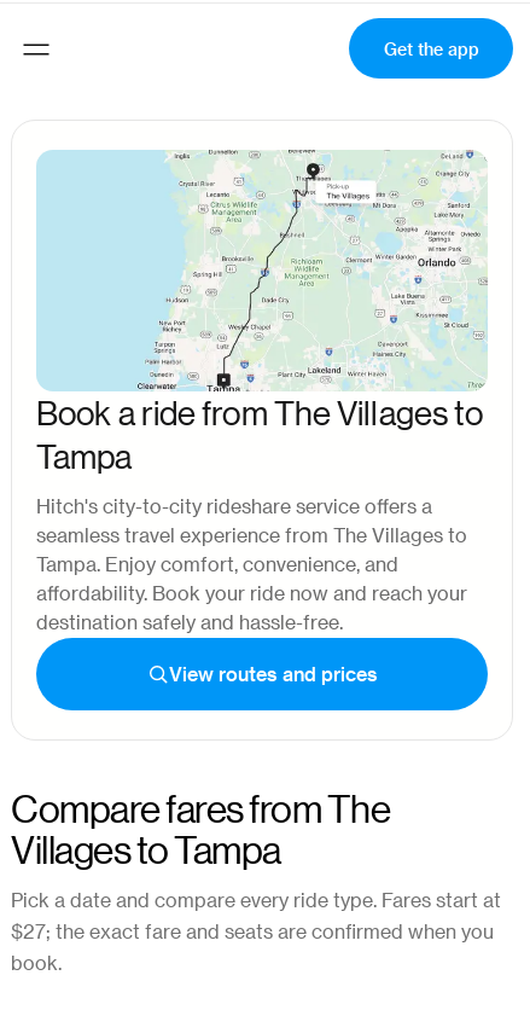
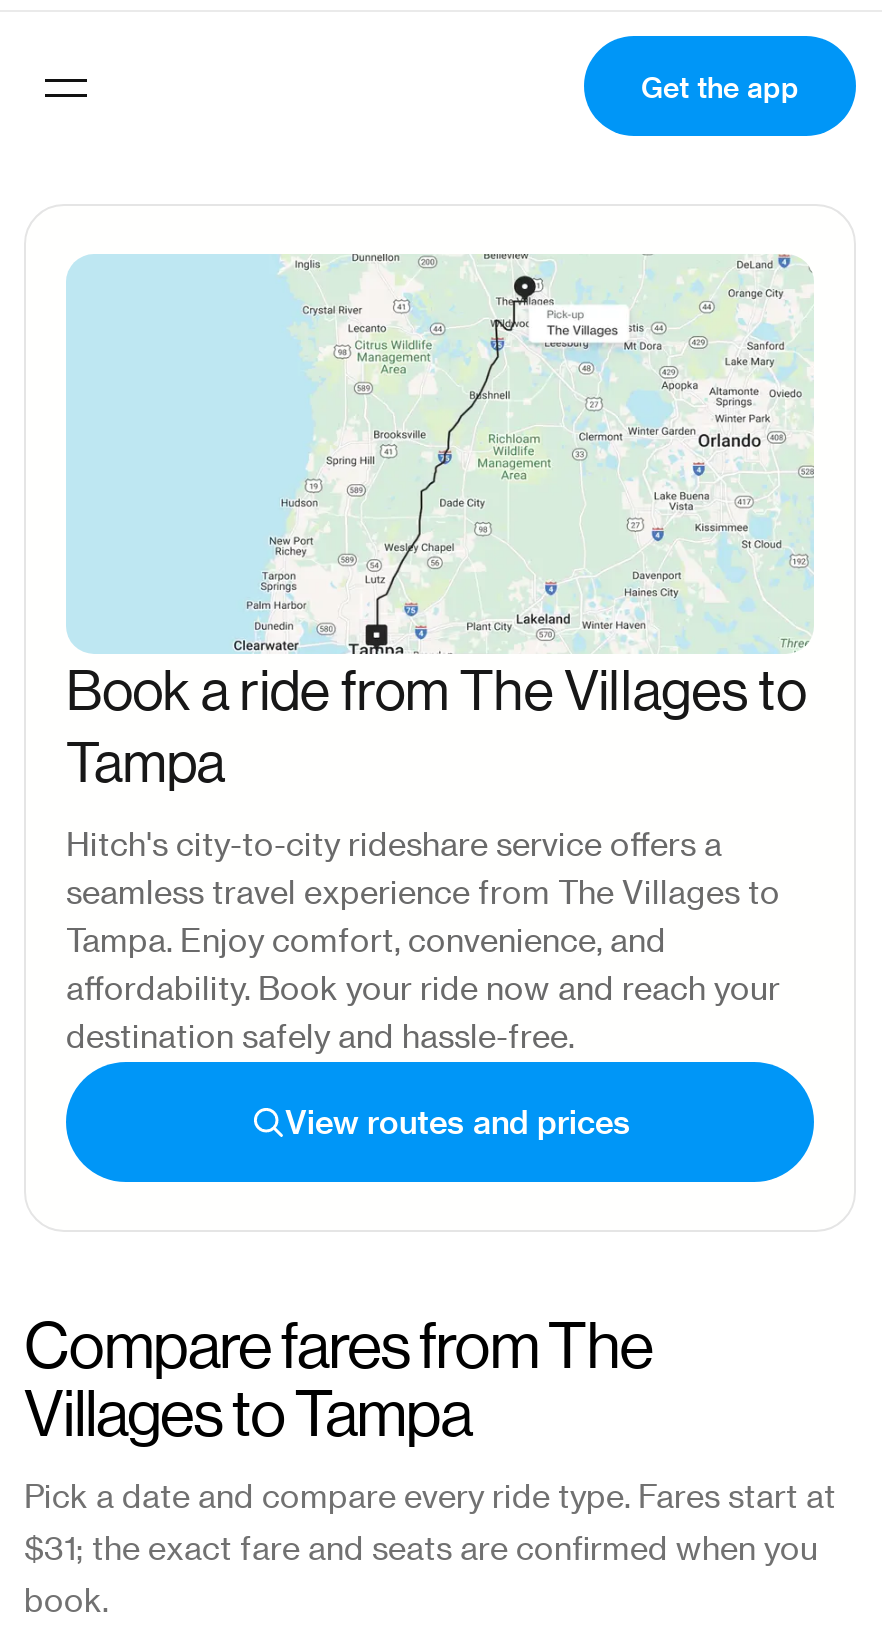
[11,923,494,942] $27; the exact fare and seats are confirmed when you -> [24,1534,818,1566] $31; the exact fare and seats are confirmed when you

